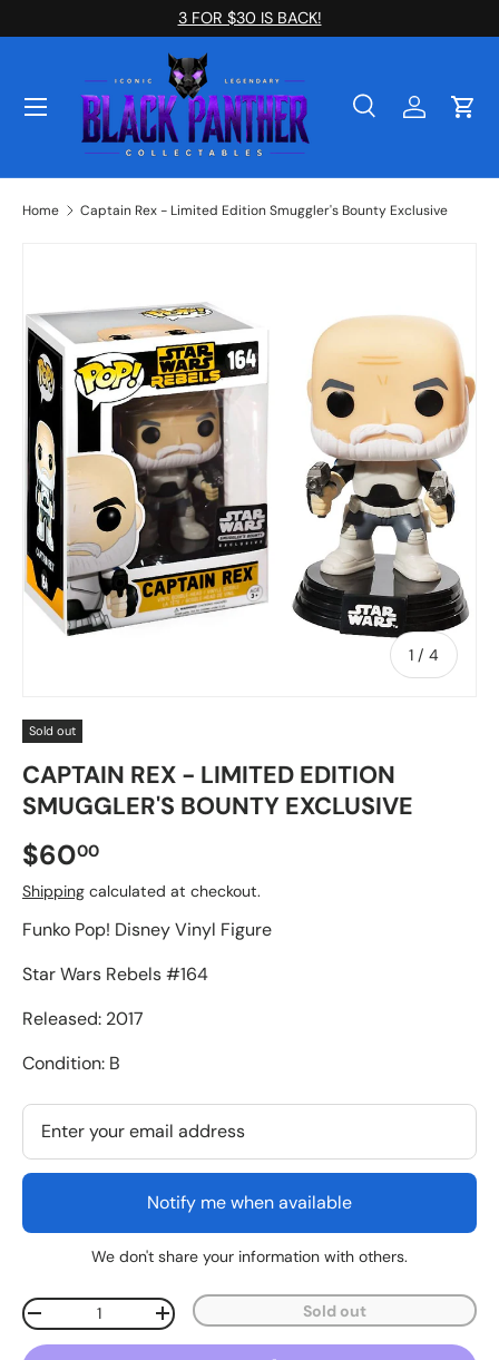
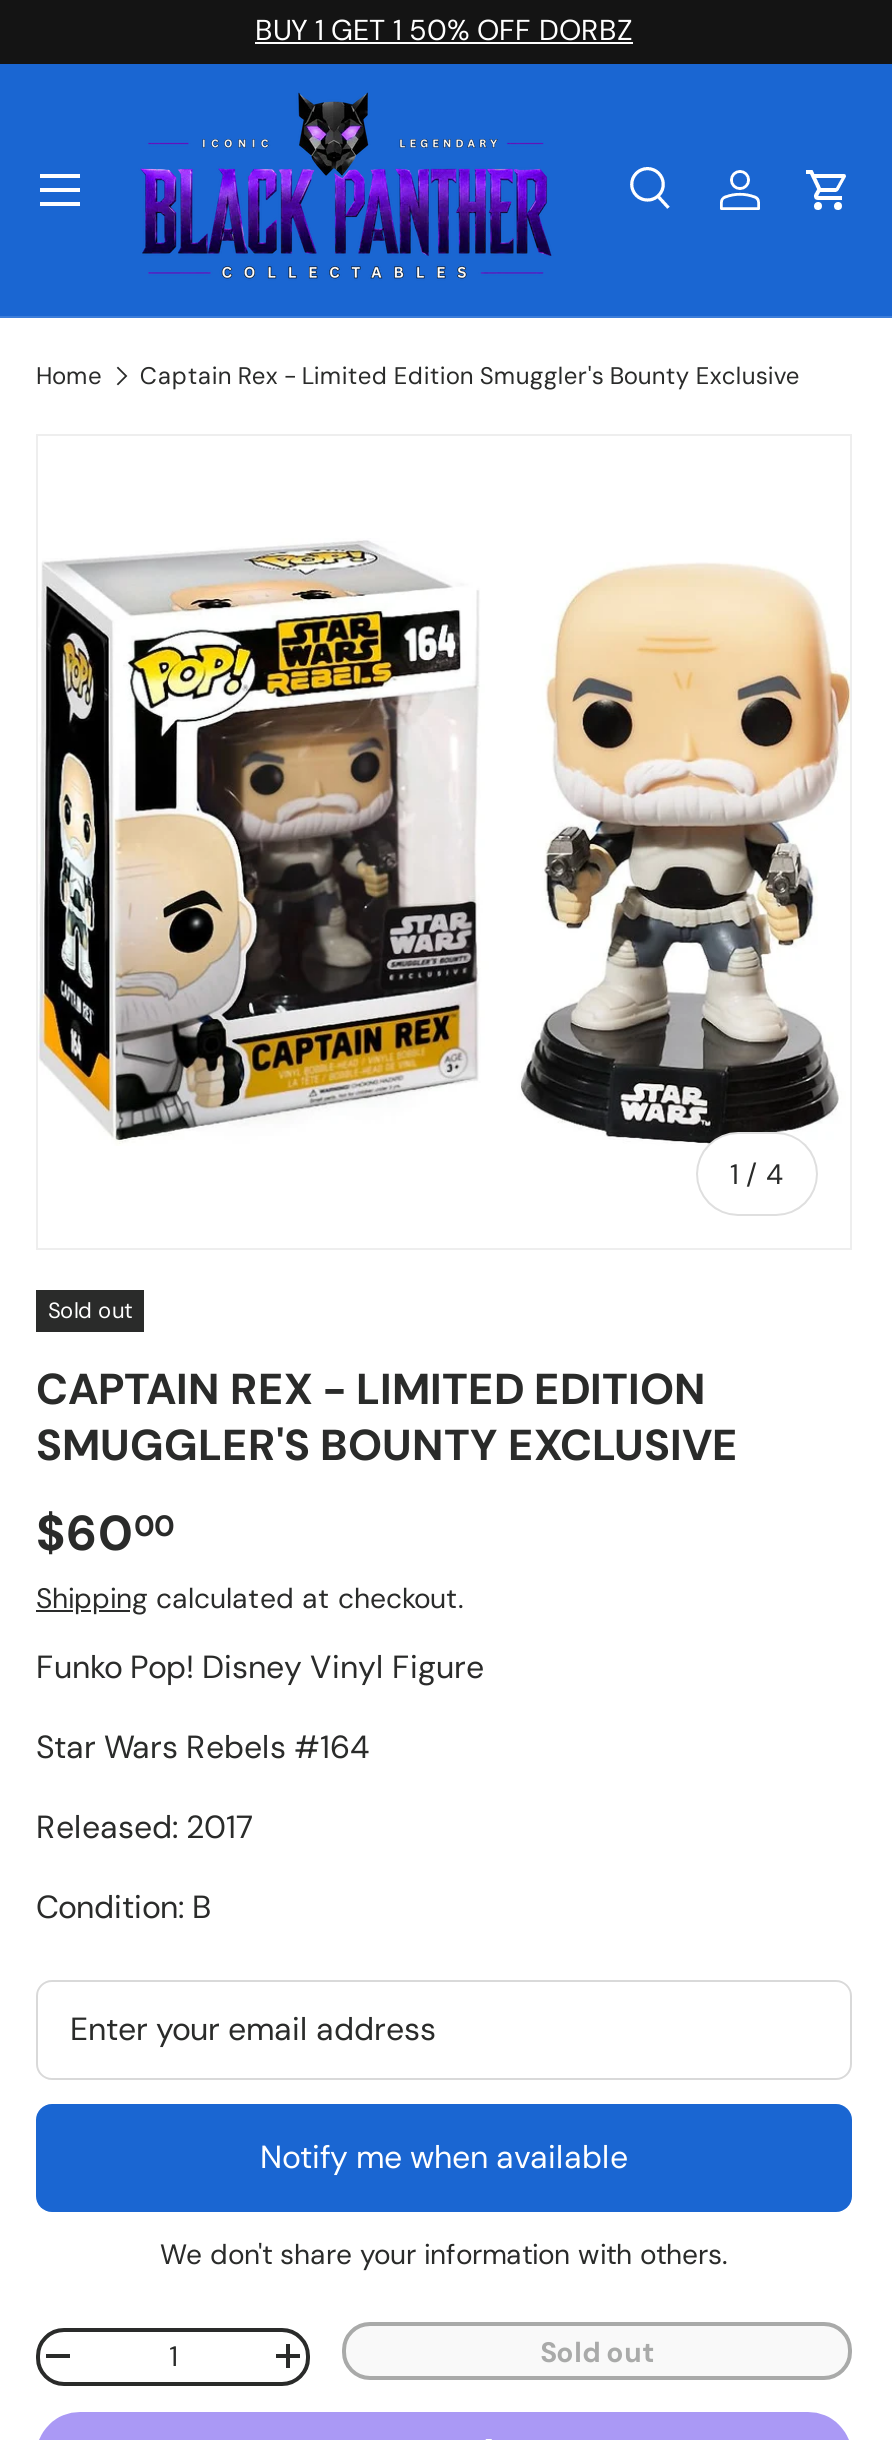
[178,8,321,28] 3 FOR $30 IS BACK! -> [255,12,633,48] BUY 1 GET 1 50% OFF DORBZ

